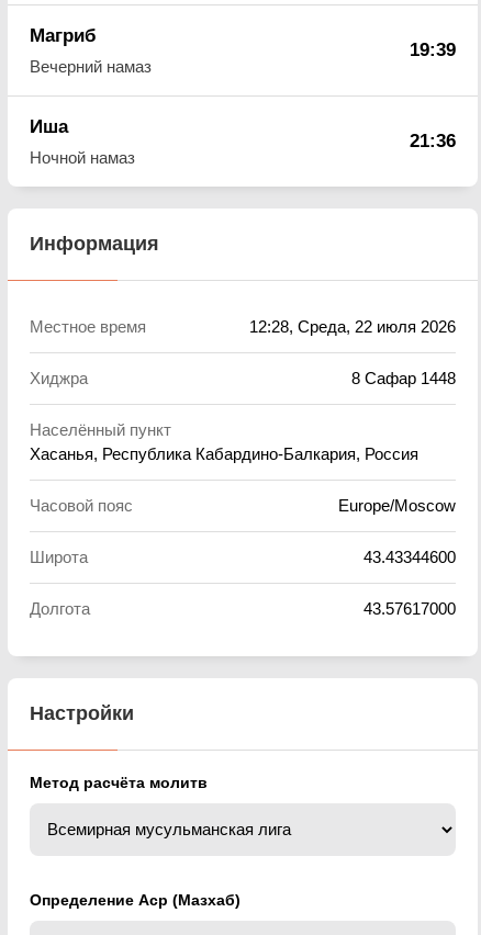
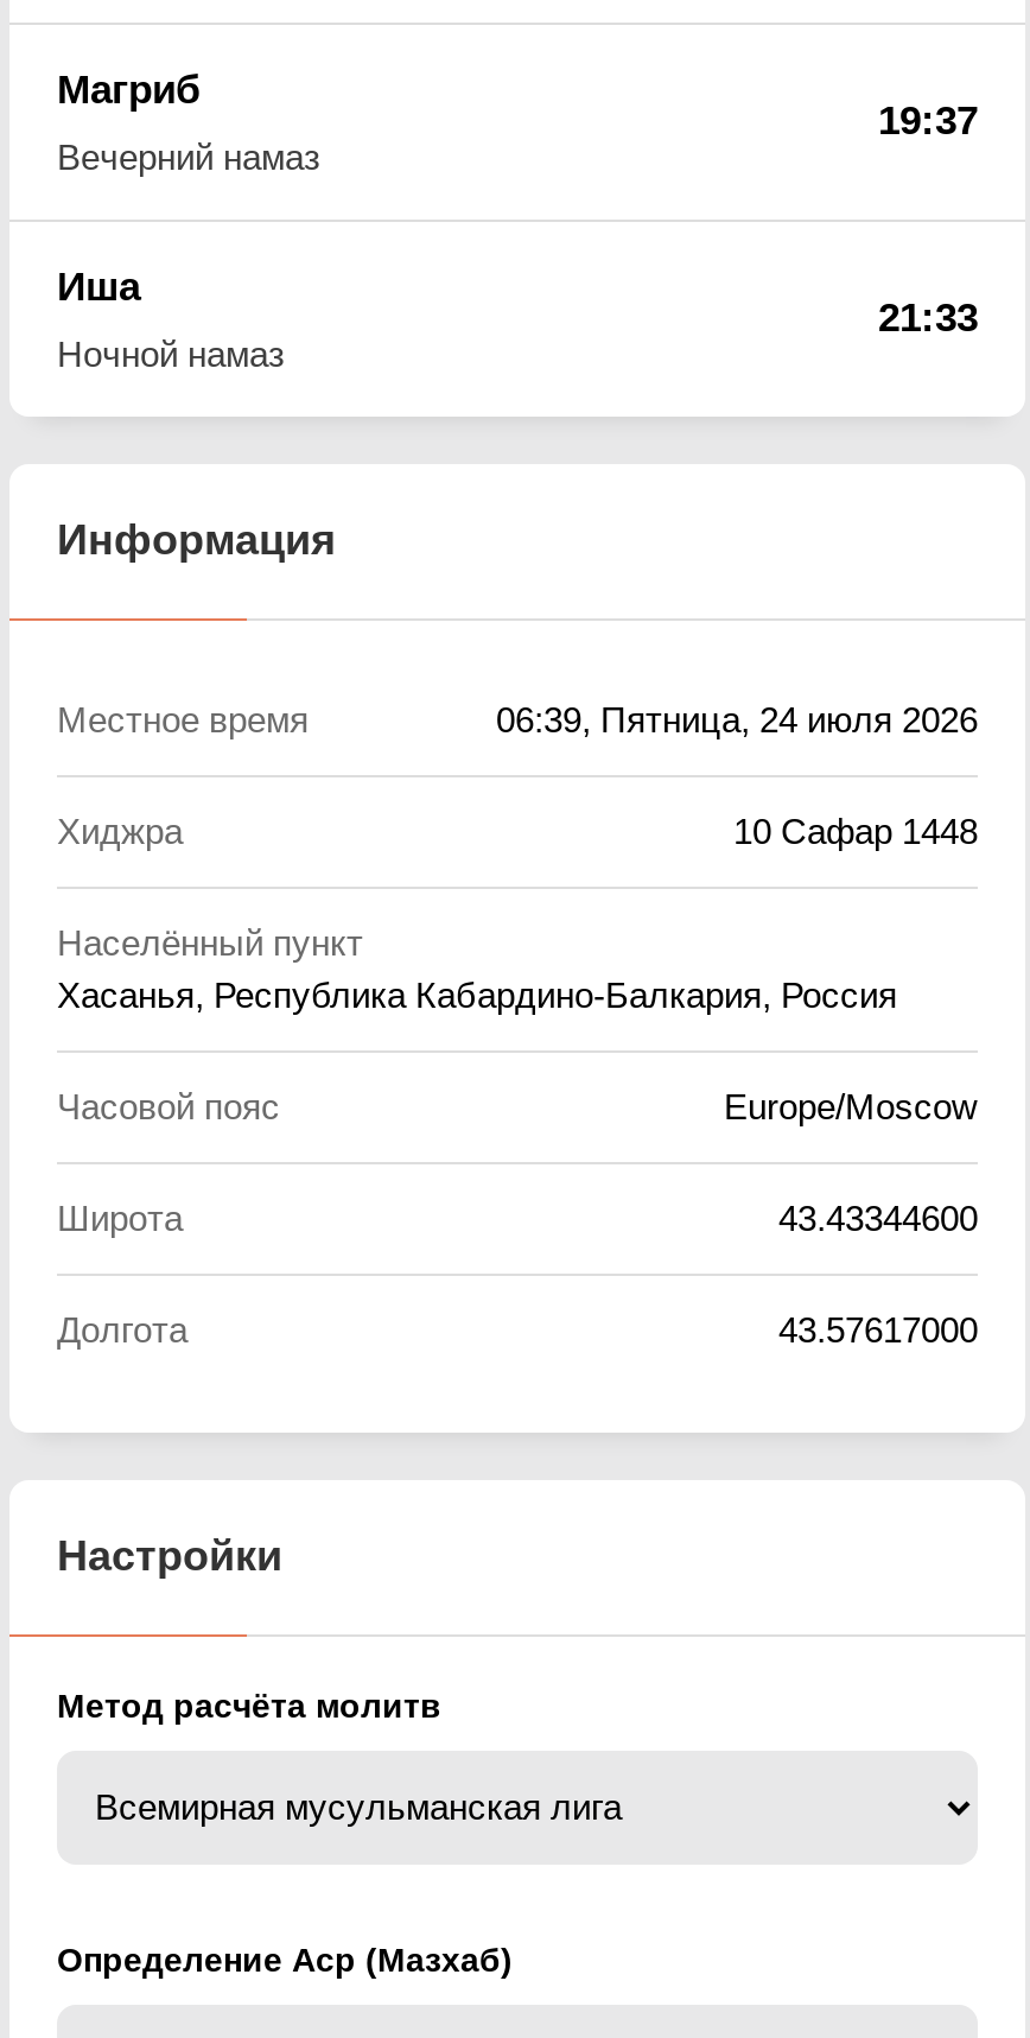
[410,40,456,60] 19:39 -> [878,99,978,144] 19:37
[410,131,456,152] 21:36 -> [878,296,978,341] 21:33
[249,317,456,335] 12:28, Среда, 22 июля 2026 -> [496,698,978,739] 06:39, Пятница, 24 июля 2026
[351,368,456,387] 8 Сафар 1448 -> [733,810,978,850] 10 Сафар 1448

